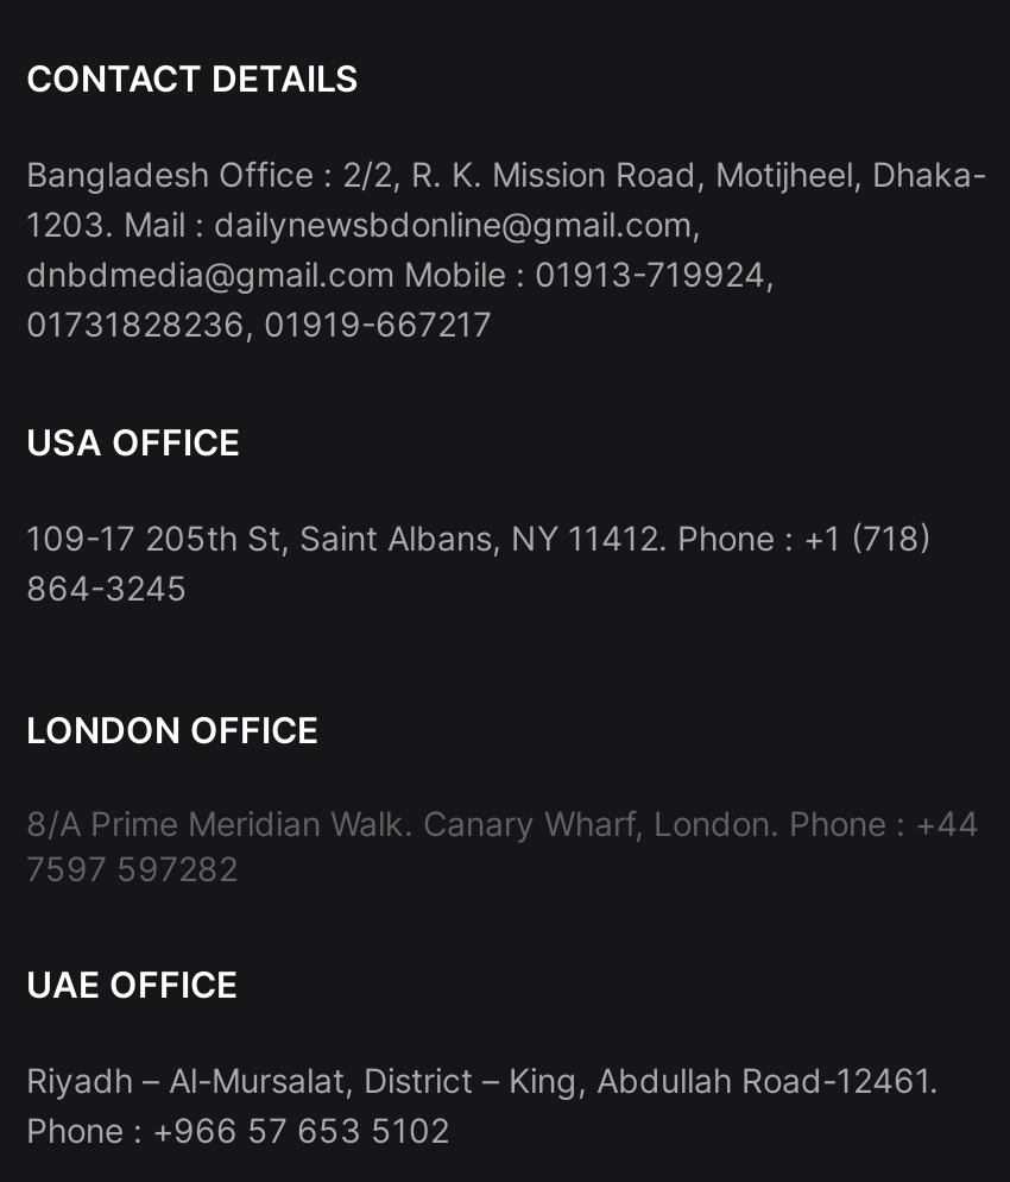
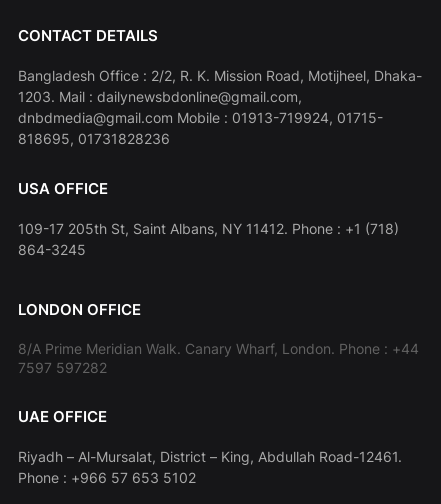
[26,253,775,343] dnbdmedia@gmail.com Mobile : 01913-719924, | 01731828236, 01919-667217 -> [18,109,383,147] dnbdmedia@gmail.com Mobile : 01913-719924, 01715- | 818695, 01731828236

